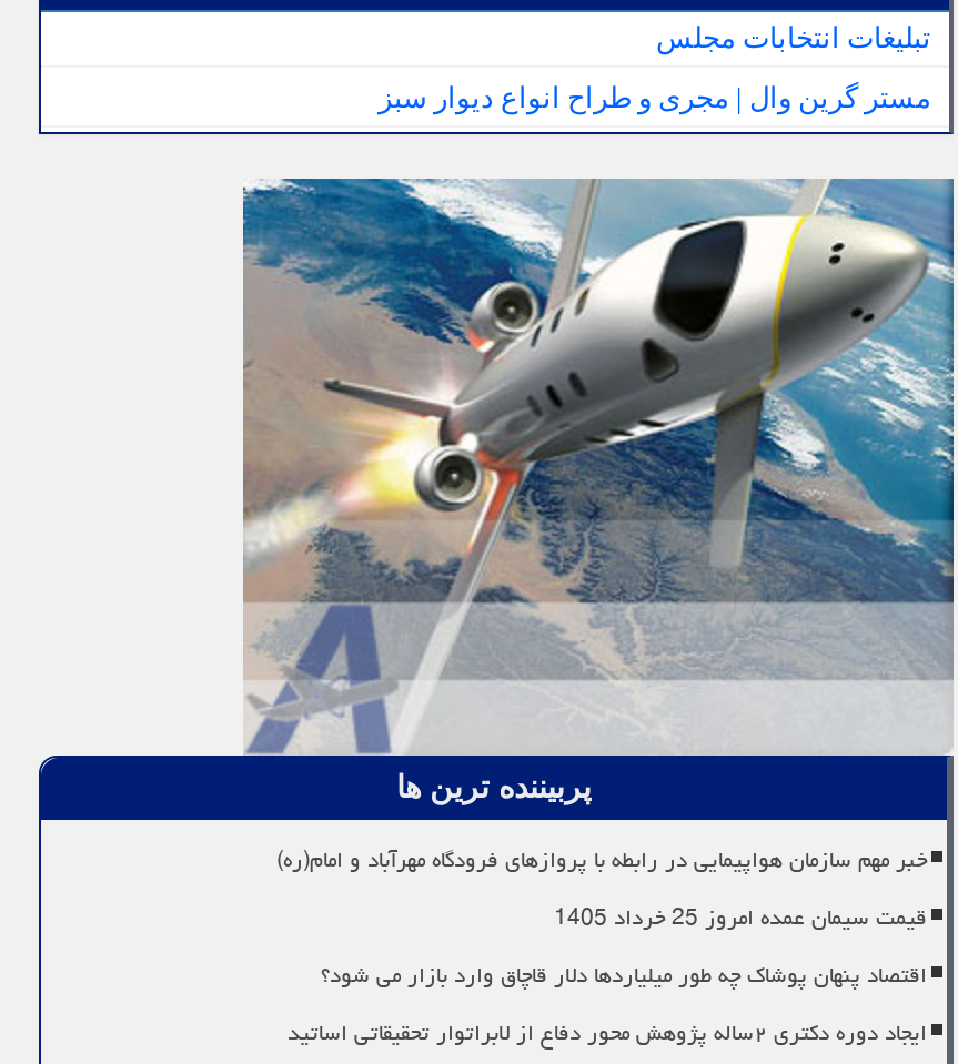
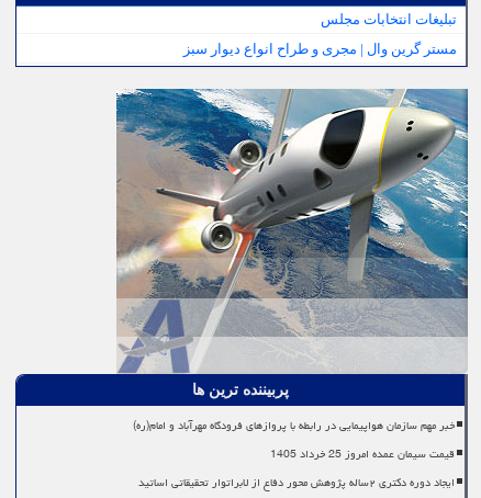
[321,953,927,998] اقتصاد پنهان پوشاک چه طور میلیاردها دلار قاچاق وارد بازار می شود؟ -> none

